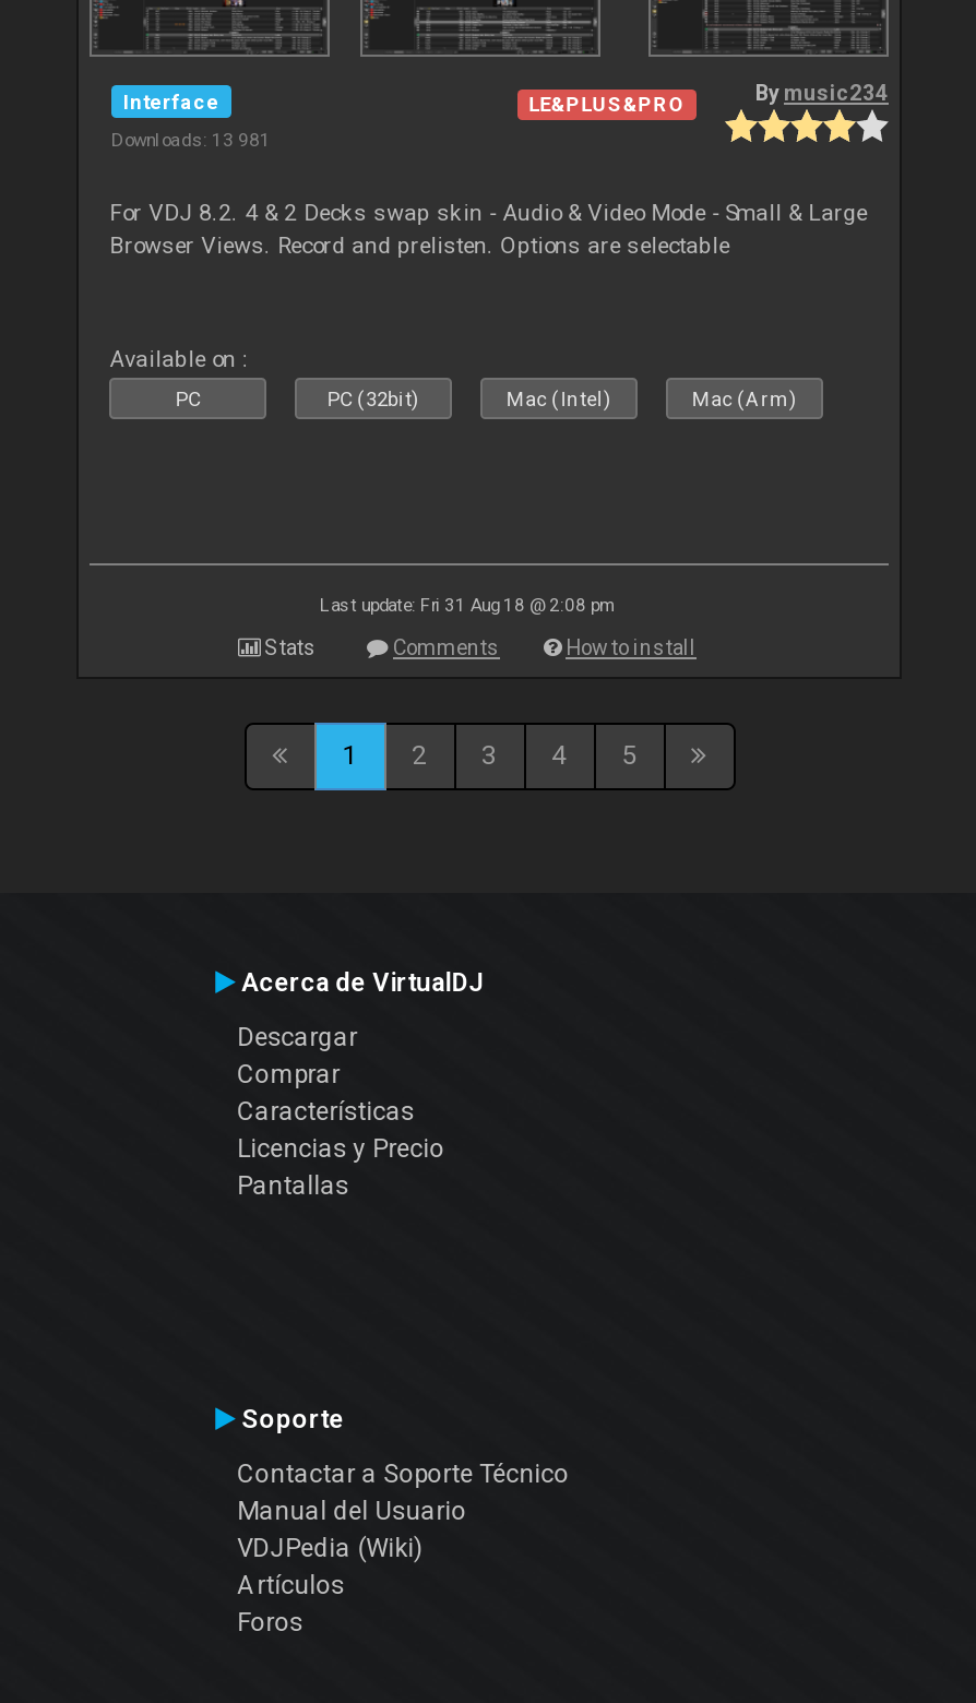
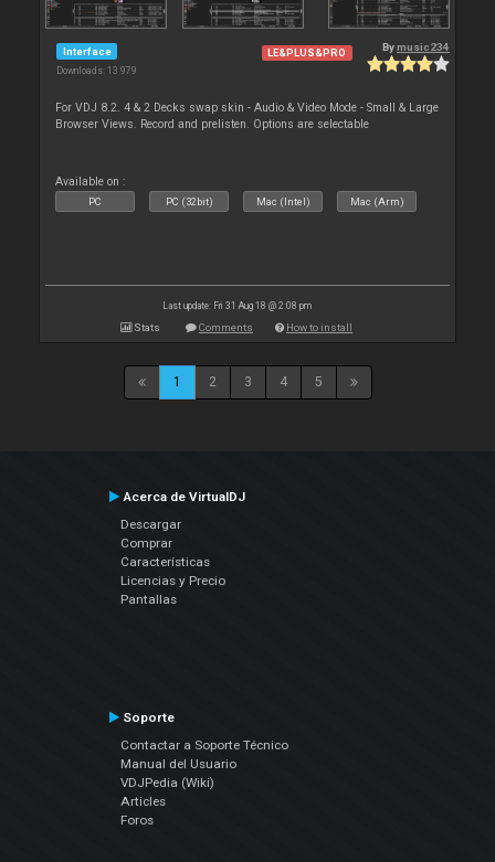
[111,130,271,152] Downloads: 13 981 -> [56,66,137,77] Downloads: 13 979
[237,1571,344,1601] Artículos -> [120,794,165,810] Articles

